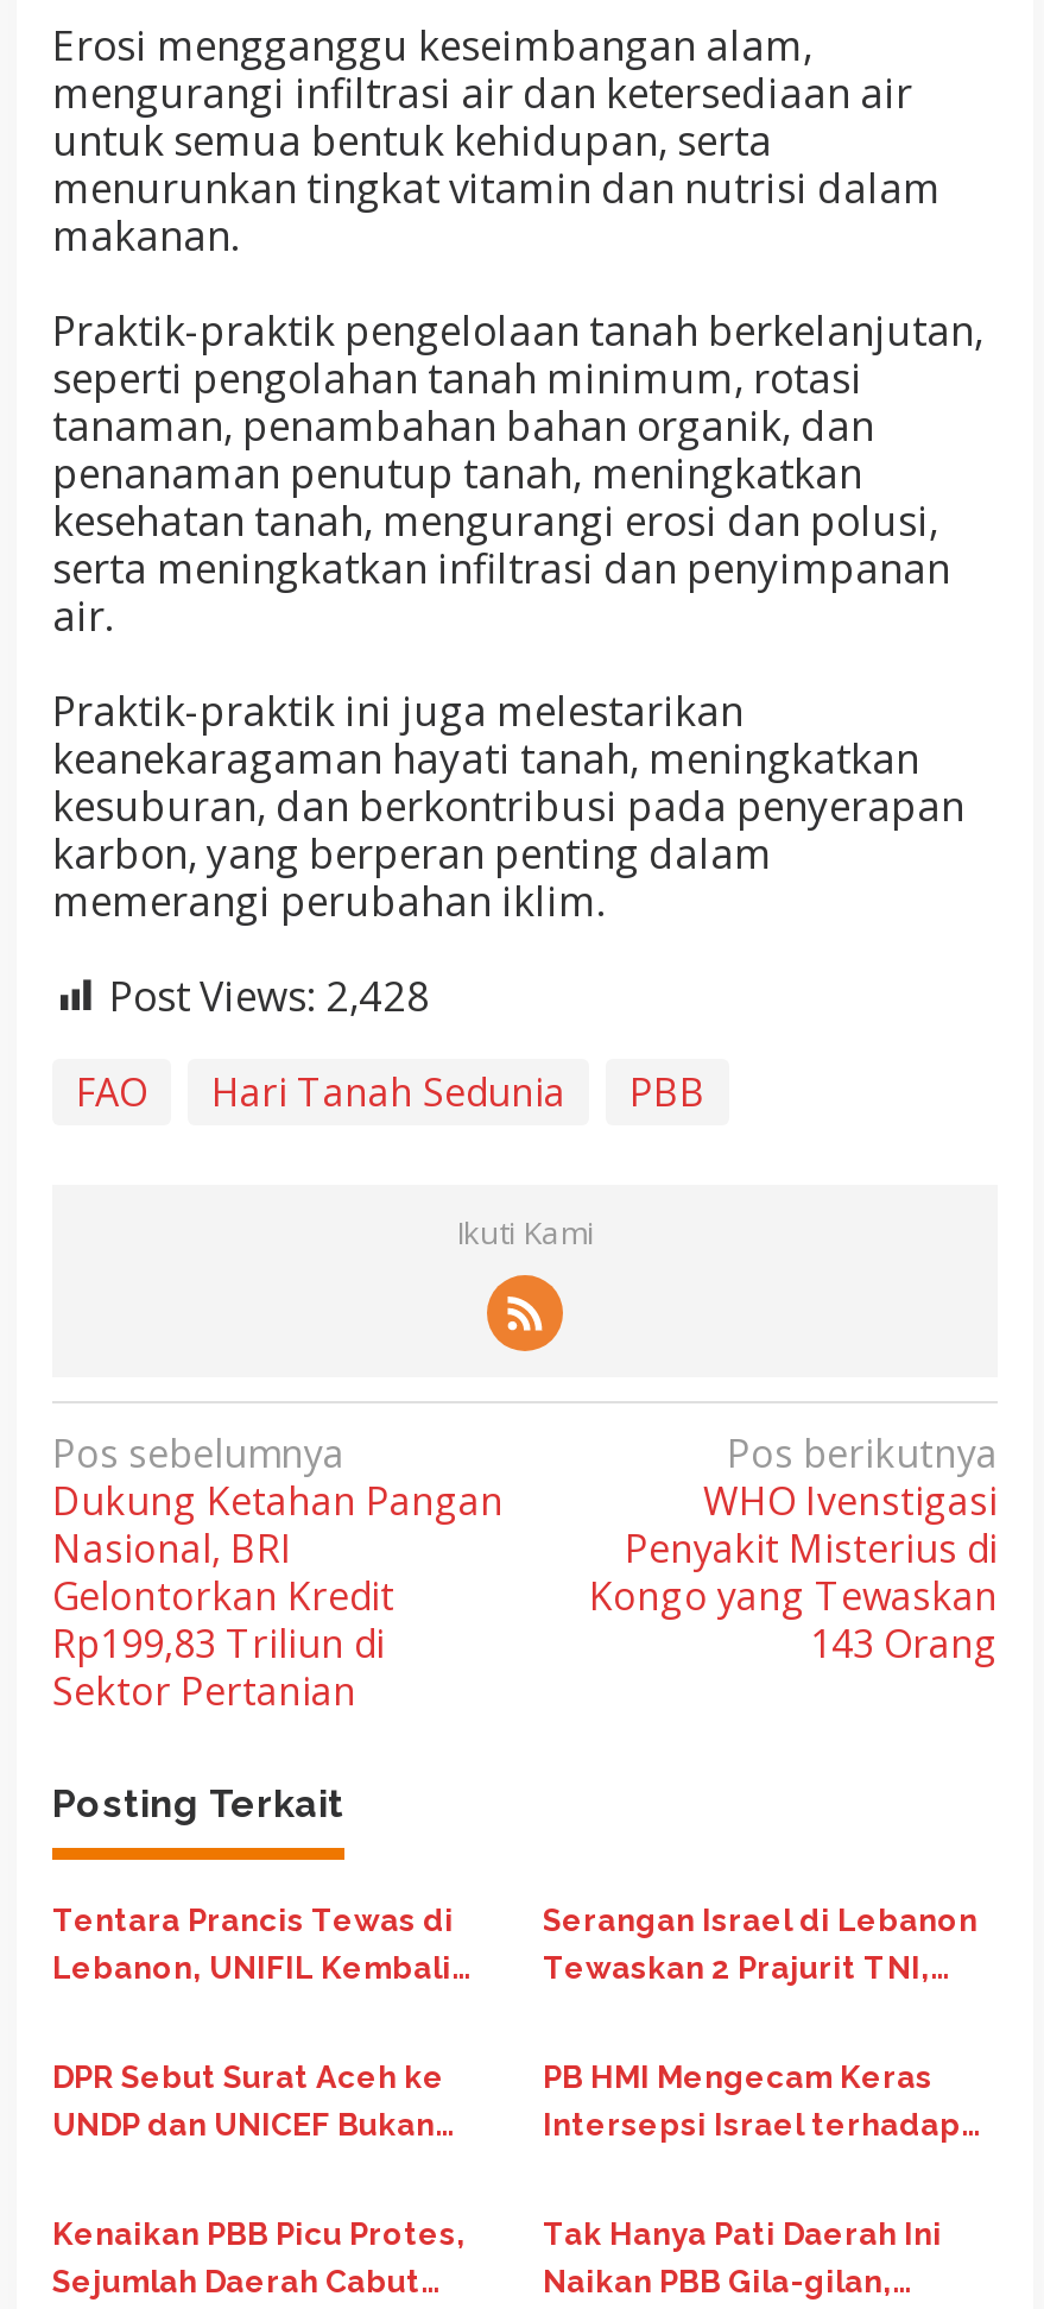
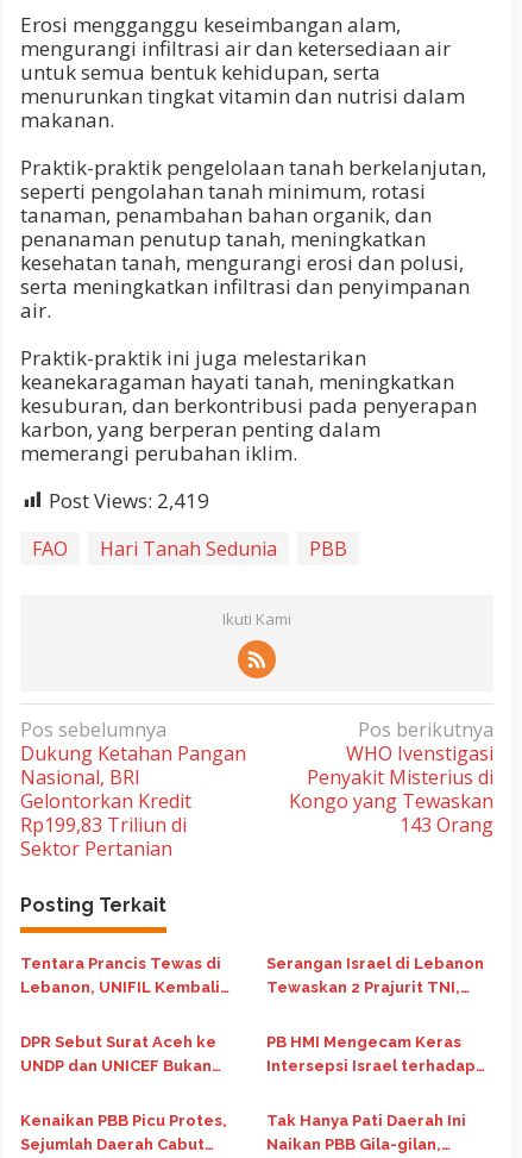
[109,968,430,1023] Post Views: 2,428 -> [49,487,209,514] Post Views: 2,419

